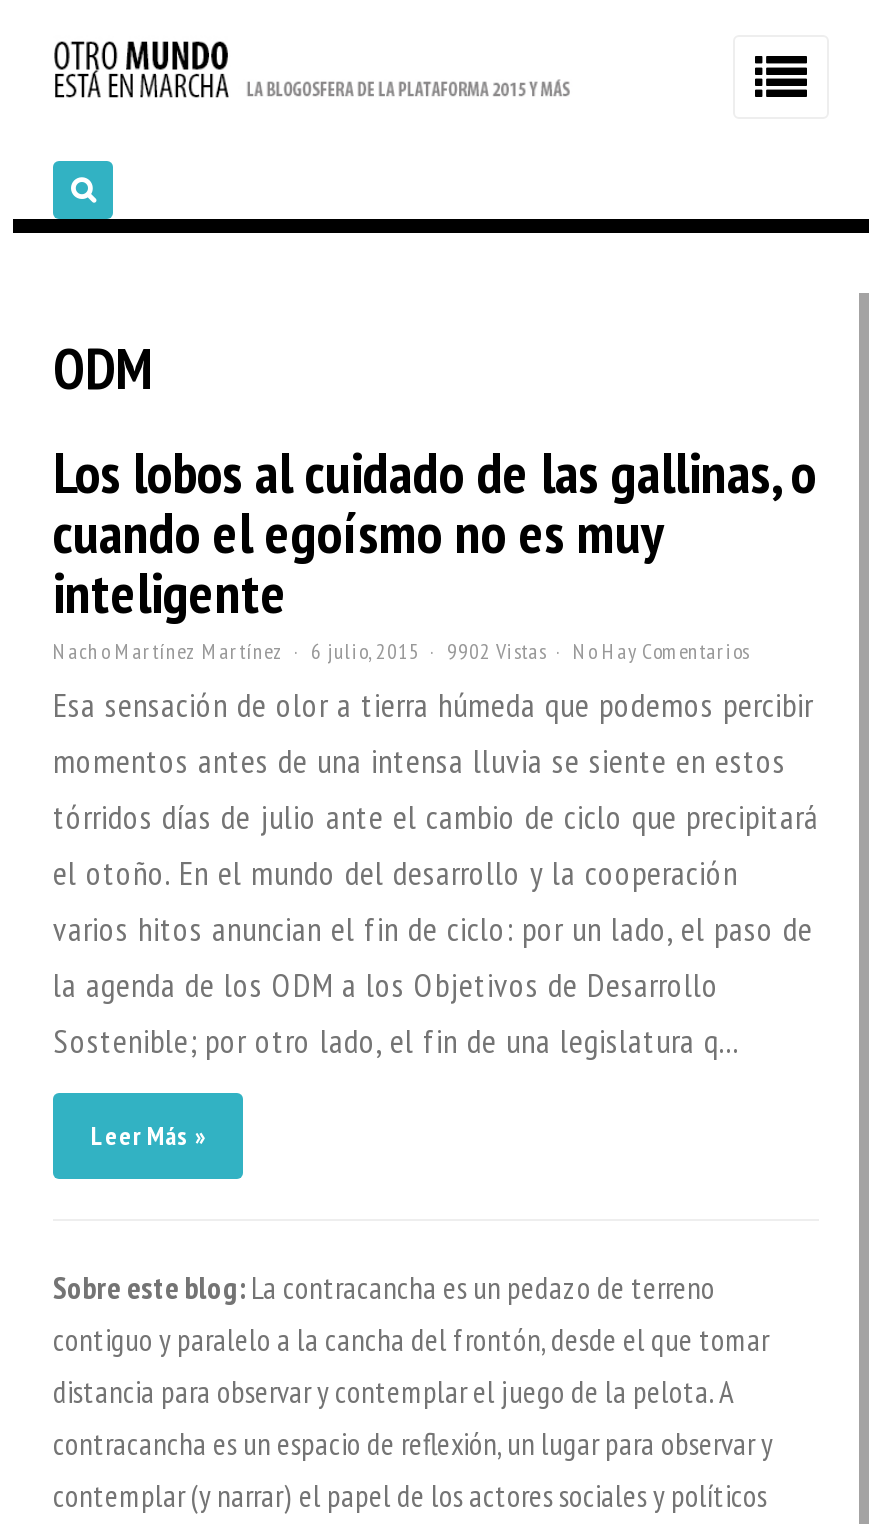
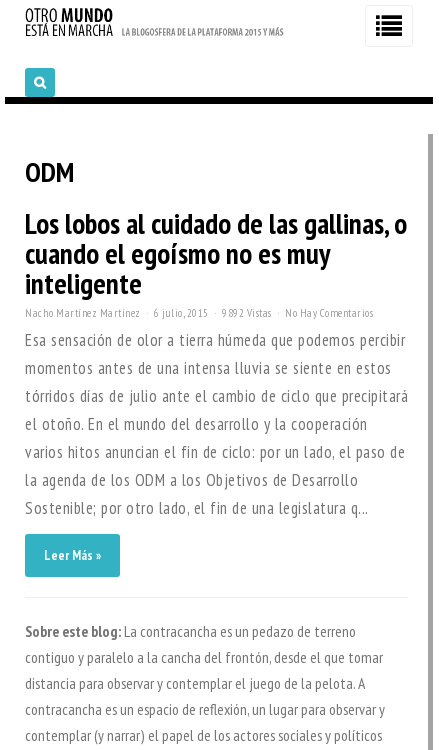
[53,637,749,665] Nacho Martínez Martínez 6 julio, 2015 9902 Vistas No Hay Comentarios -> [25,306,373,320] Nacho Martínez Martínez 6 julio, 2015 9892 Vistas No Hay Comentarios

